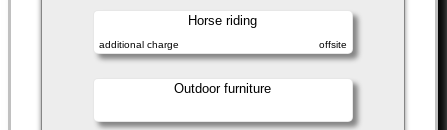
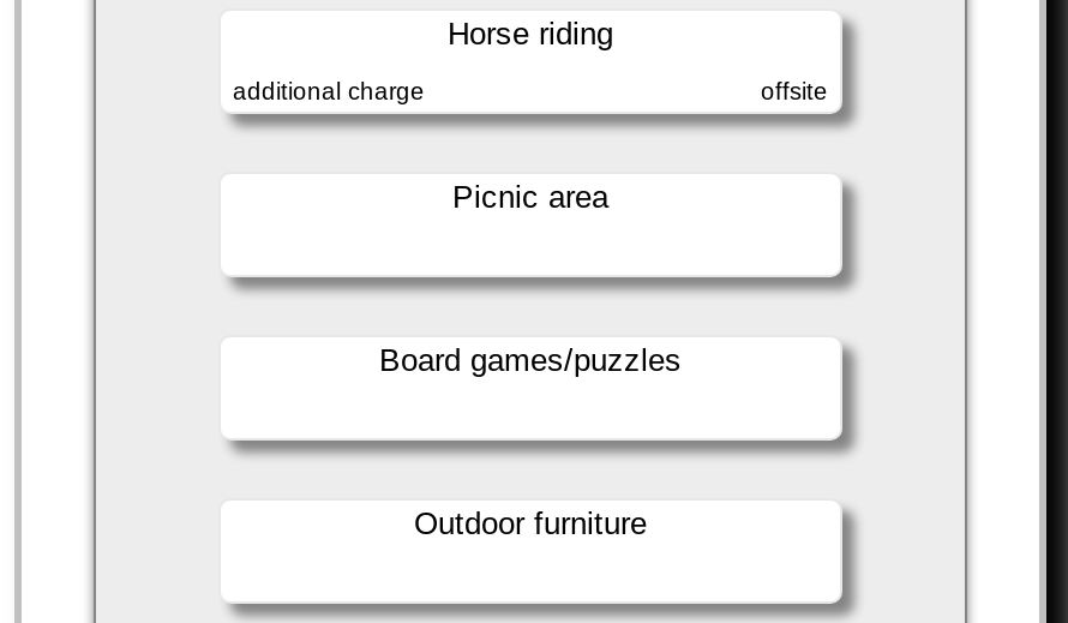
none -> [379,342,682,378] Board games/puzzles
none -> [452,179,608,215] Picnic area

